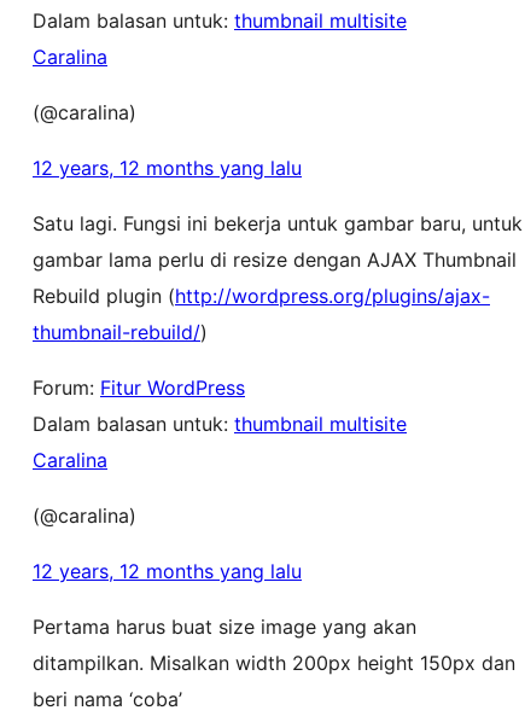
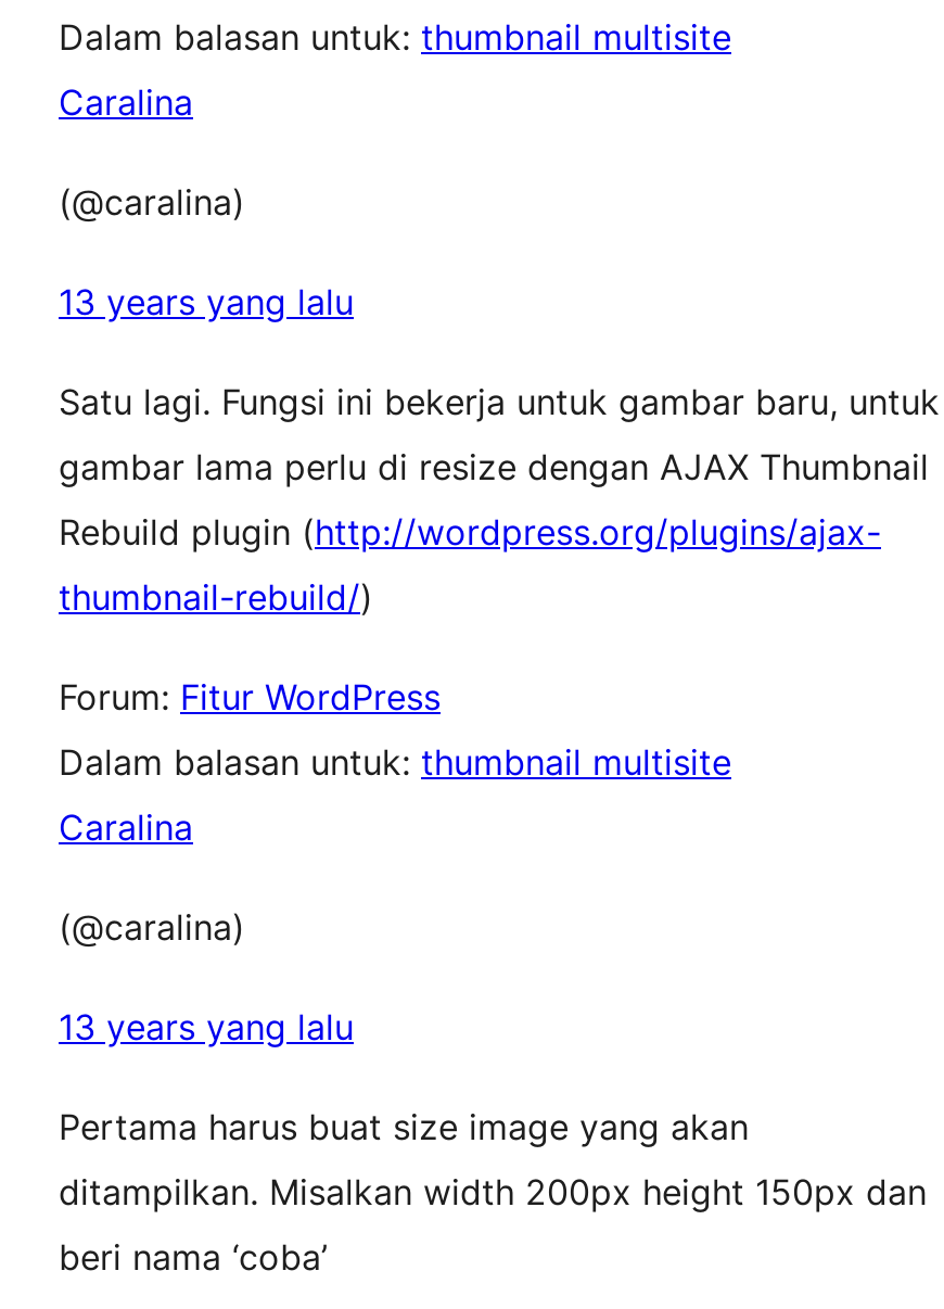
[33,156,302,180] 12 years, 12 months yang lalu -> [59,280,354,323] 13 years yang lalu
[33,559,302,583] 12 years, 12 months yang lalu -> [59,1005,354,1049] 13 years yang lalu

